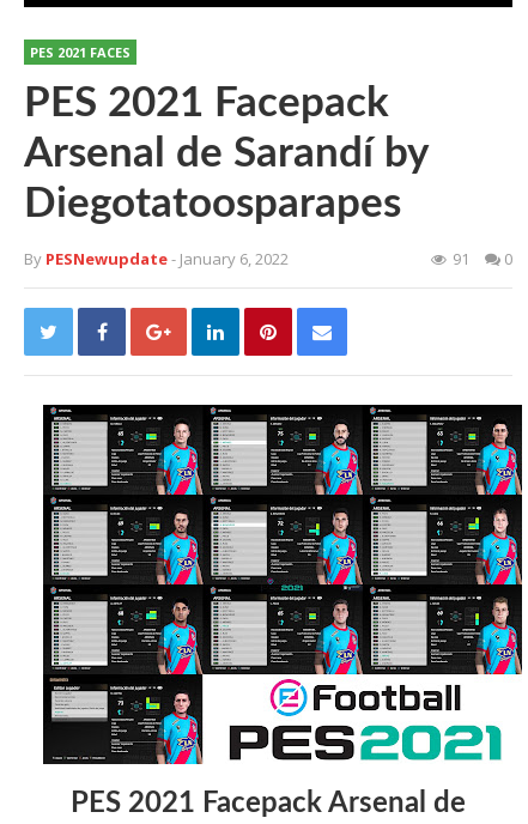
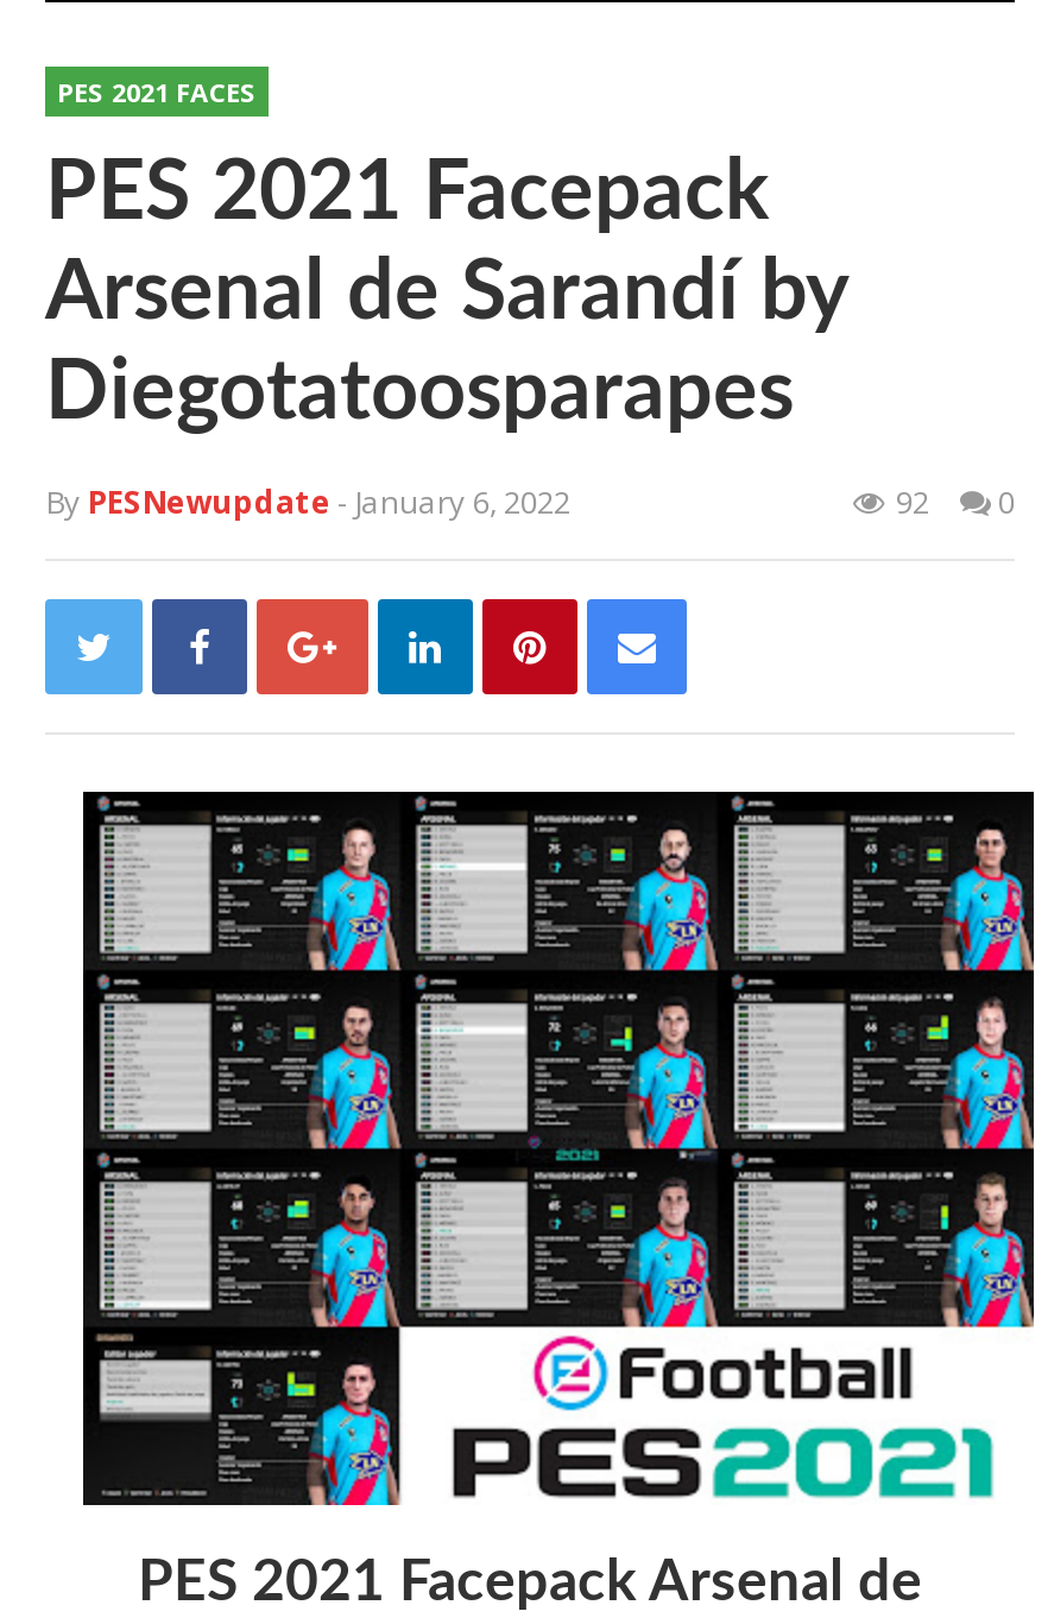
[453,248,512,269] 91 0 -> [896,480,1015,523] 92 0

